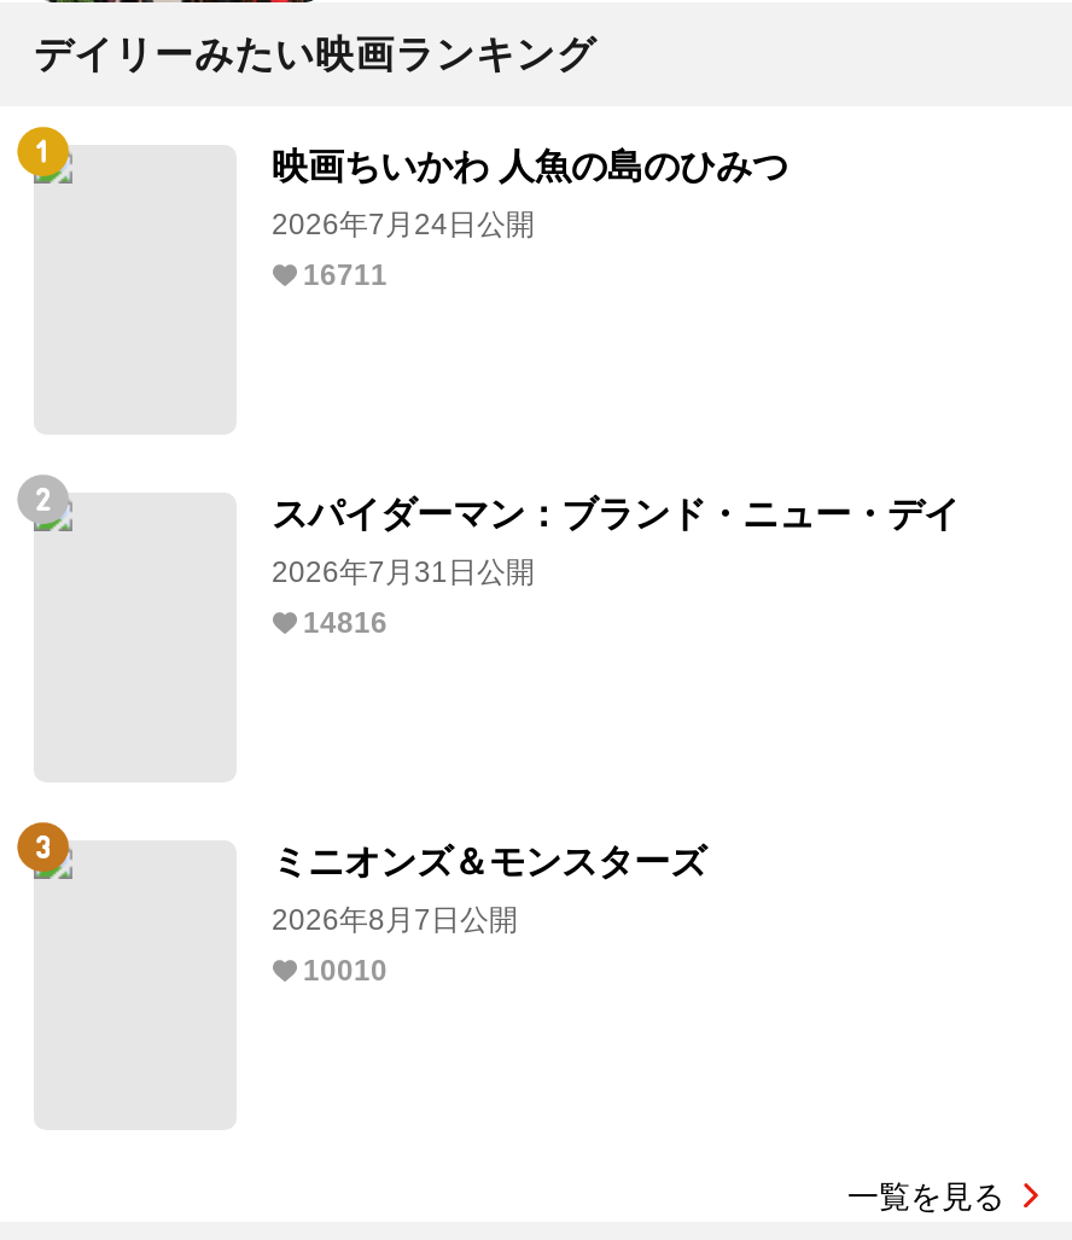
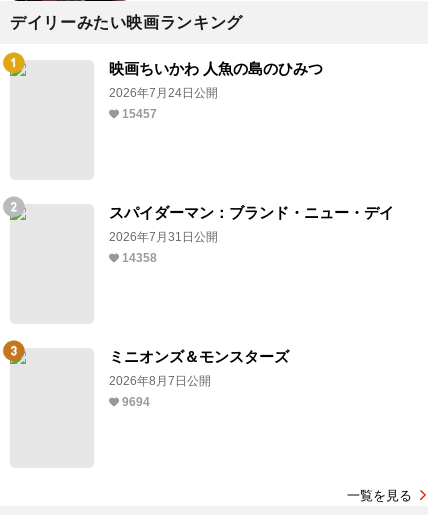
[303,259,388,293] 16711 -> [121,107,156,121] 15457
[303,607,388,641] 14816 -> [121,251,156,265] 14358
[303,955,388,989] 10010 -> [121,395,149,409] 9694

